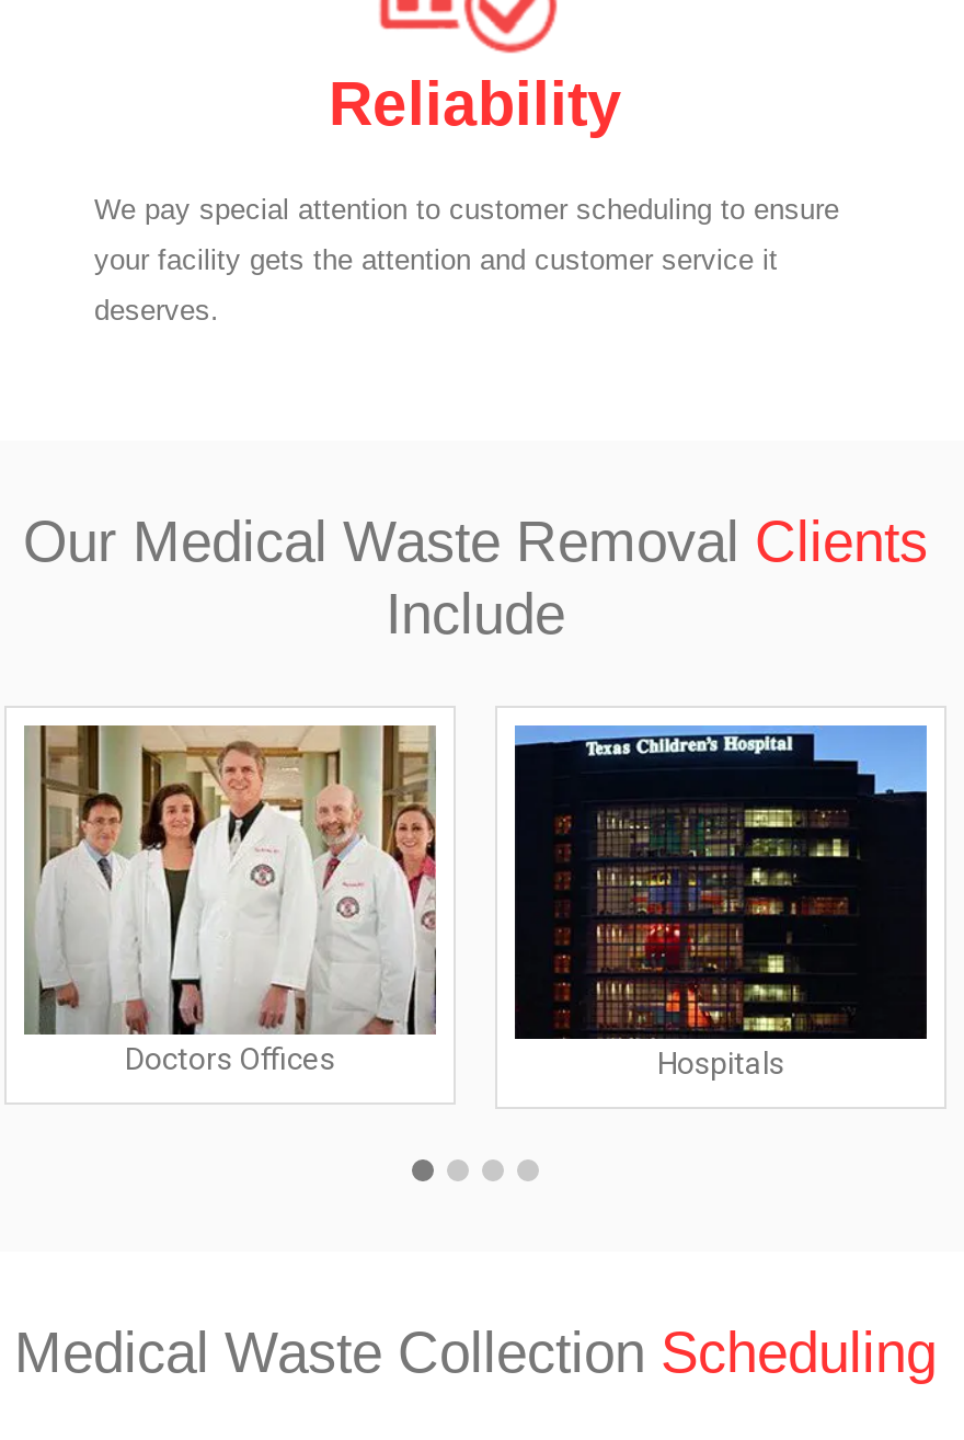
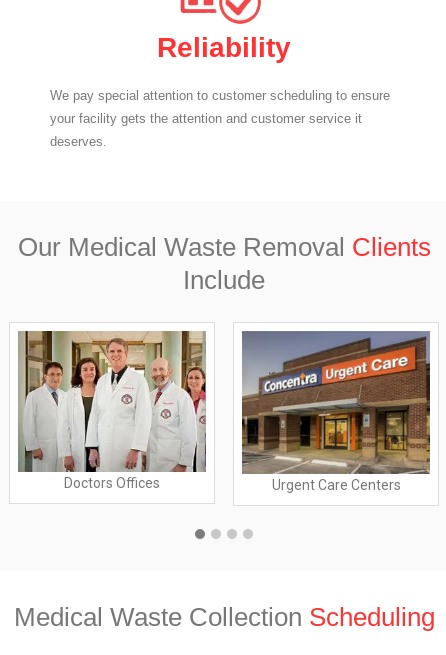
[513,725,929,1080] [image] | Hospitals -> [241,330,431,493] [image] | Urgent Care Centers

